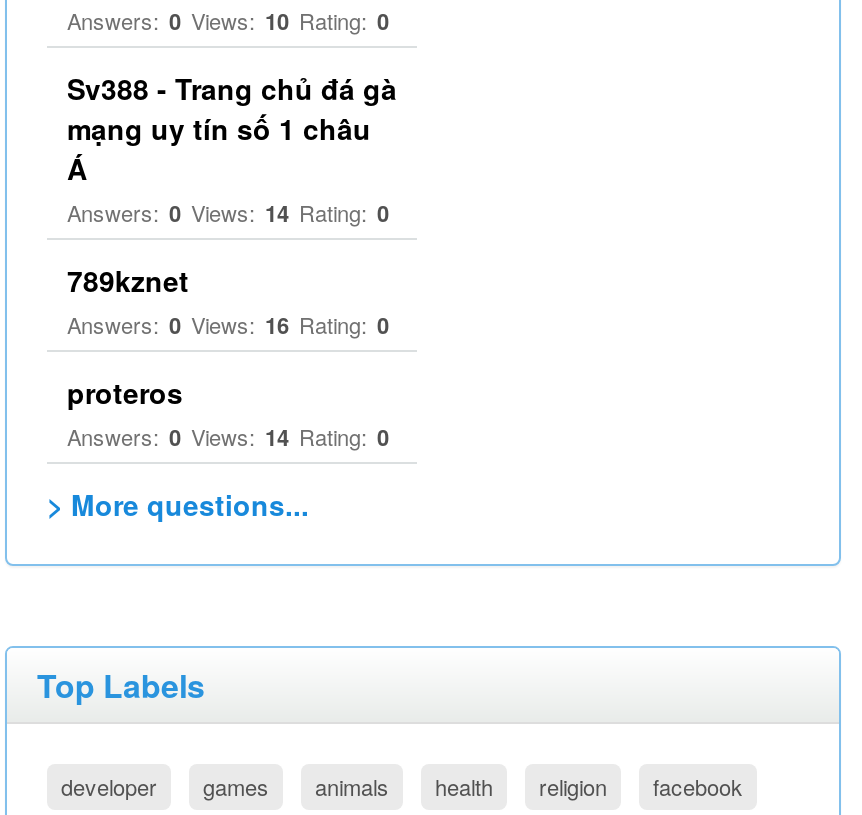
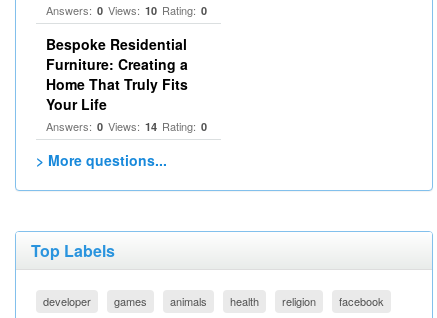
[67,68,397,412] Sv388 - Trang chủ đá gà | mạng uy tín số 1 châu | Á | Answers: 0 Views: 14 Rating: 0 | 789kznet | Answers: 0 Views: 16 Rating: 0 | proteros -> [46,34,188,114] Bespoke Residential | Furniture: Creating a | Home That Truly Fits | Your Life

